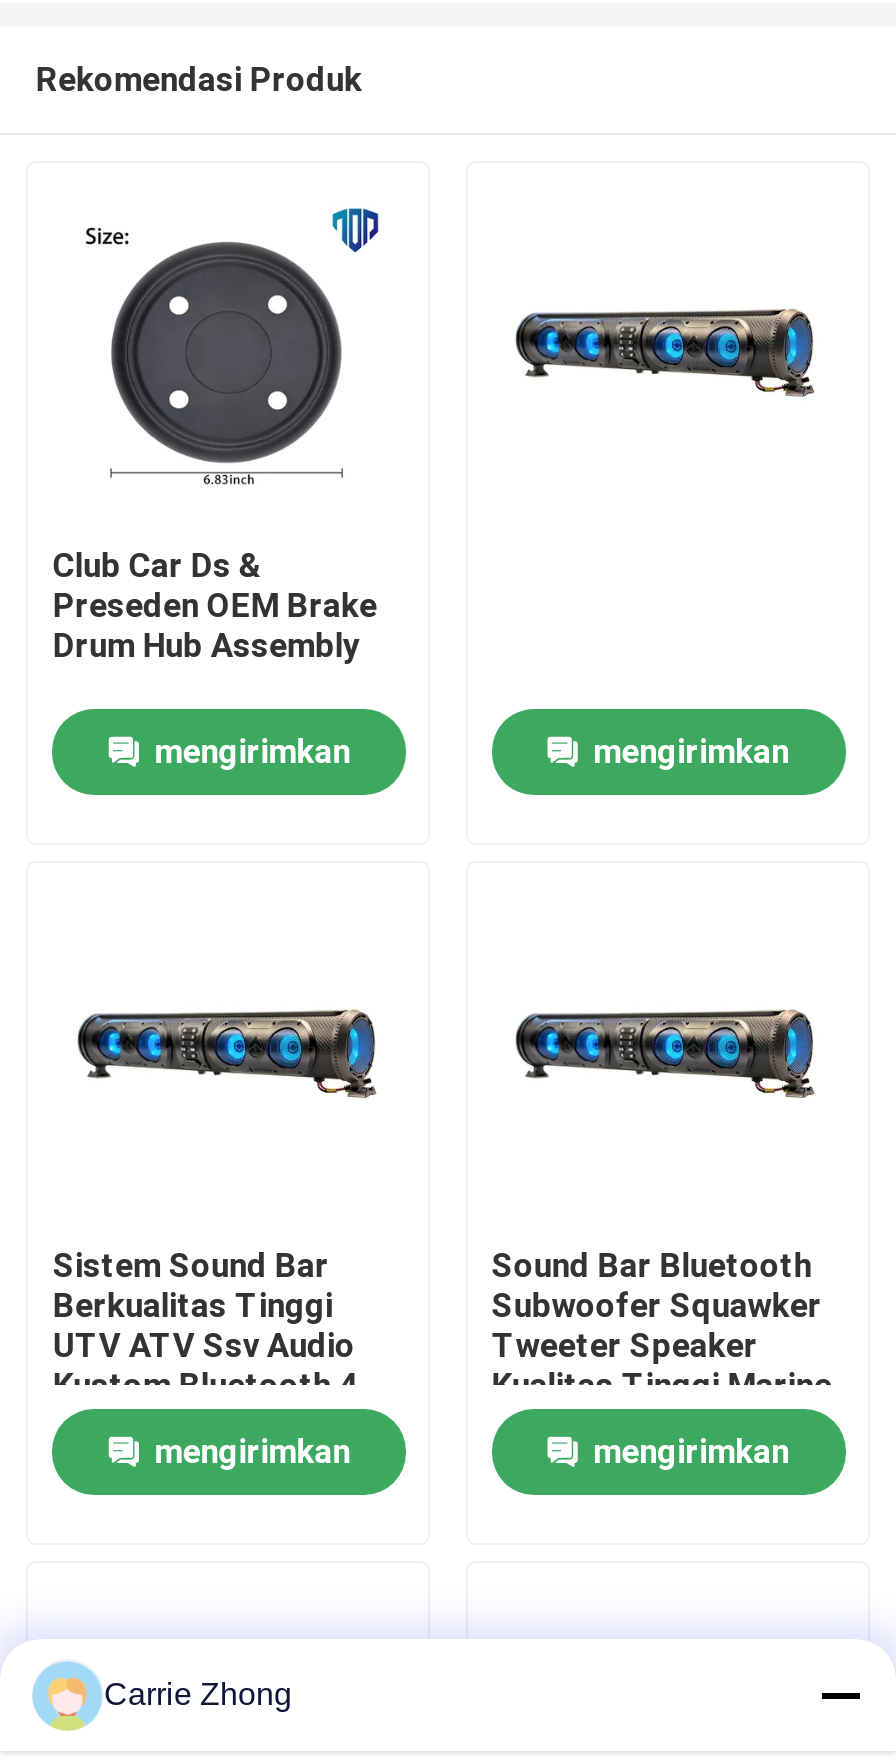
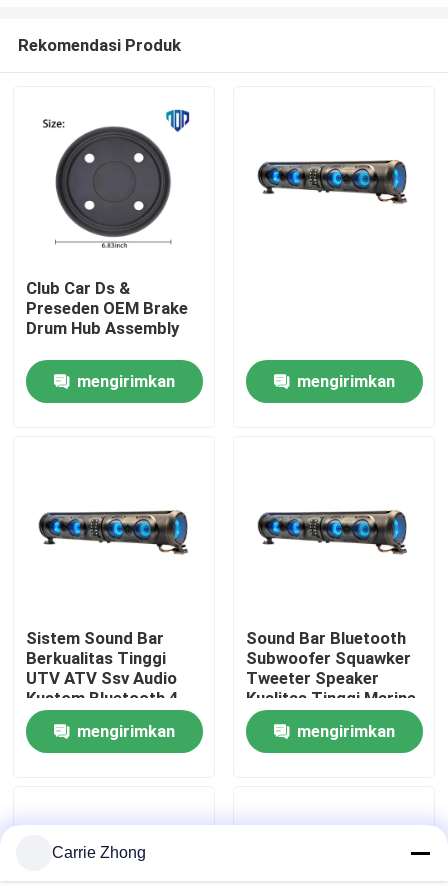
[32,1661,98,1733] [image] -> none

